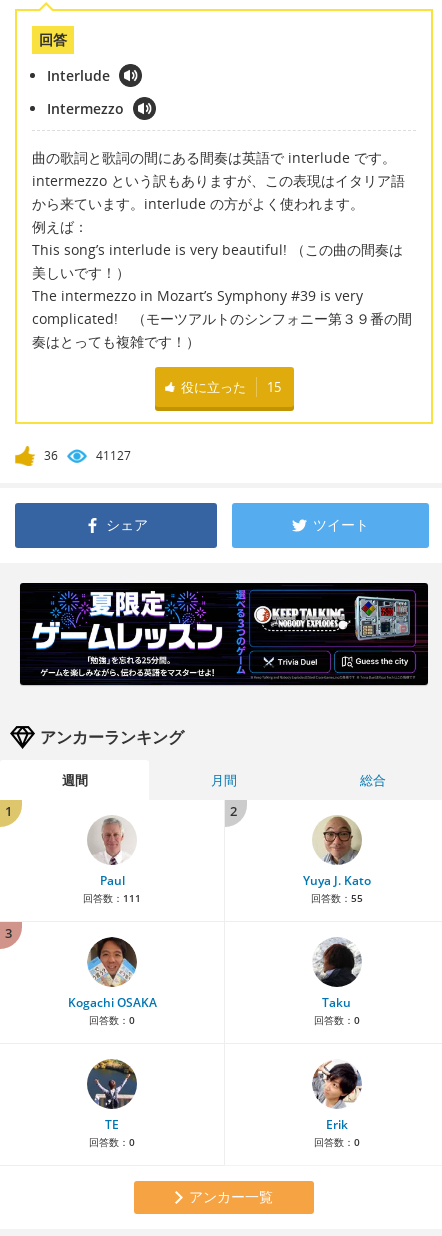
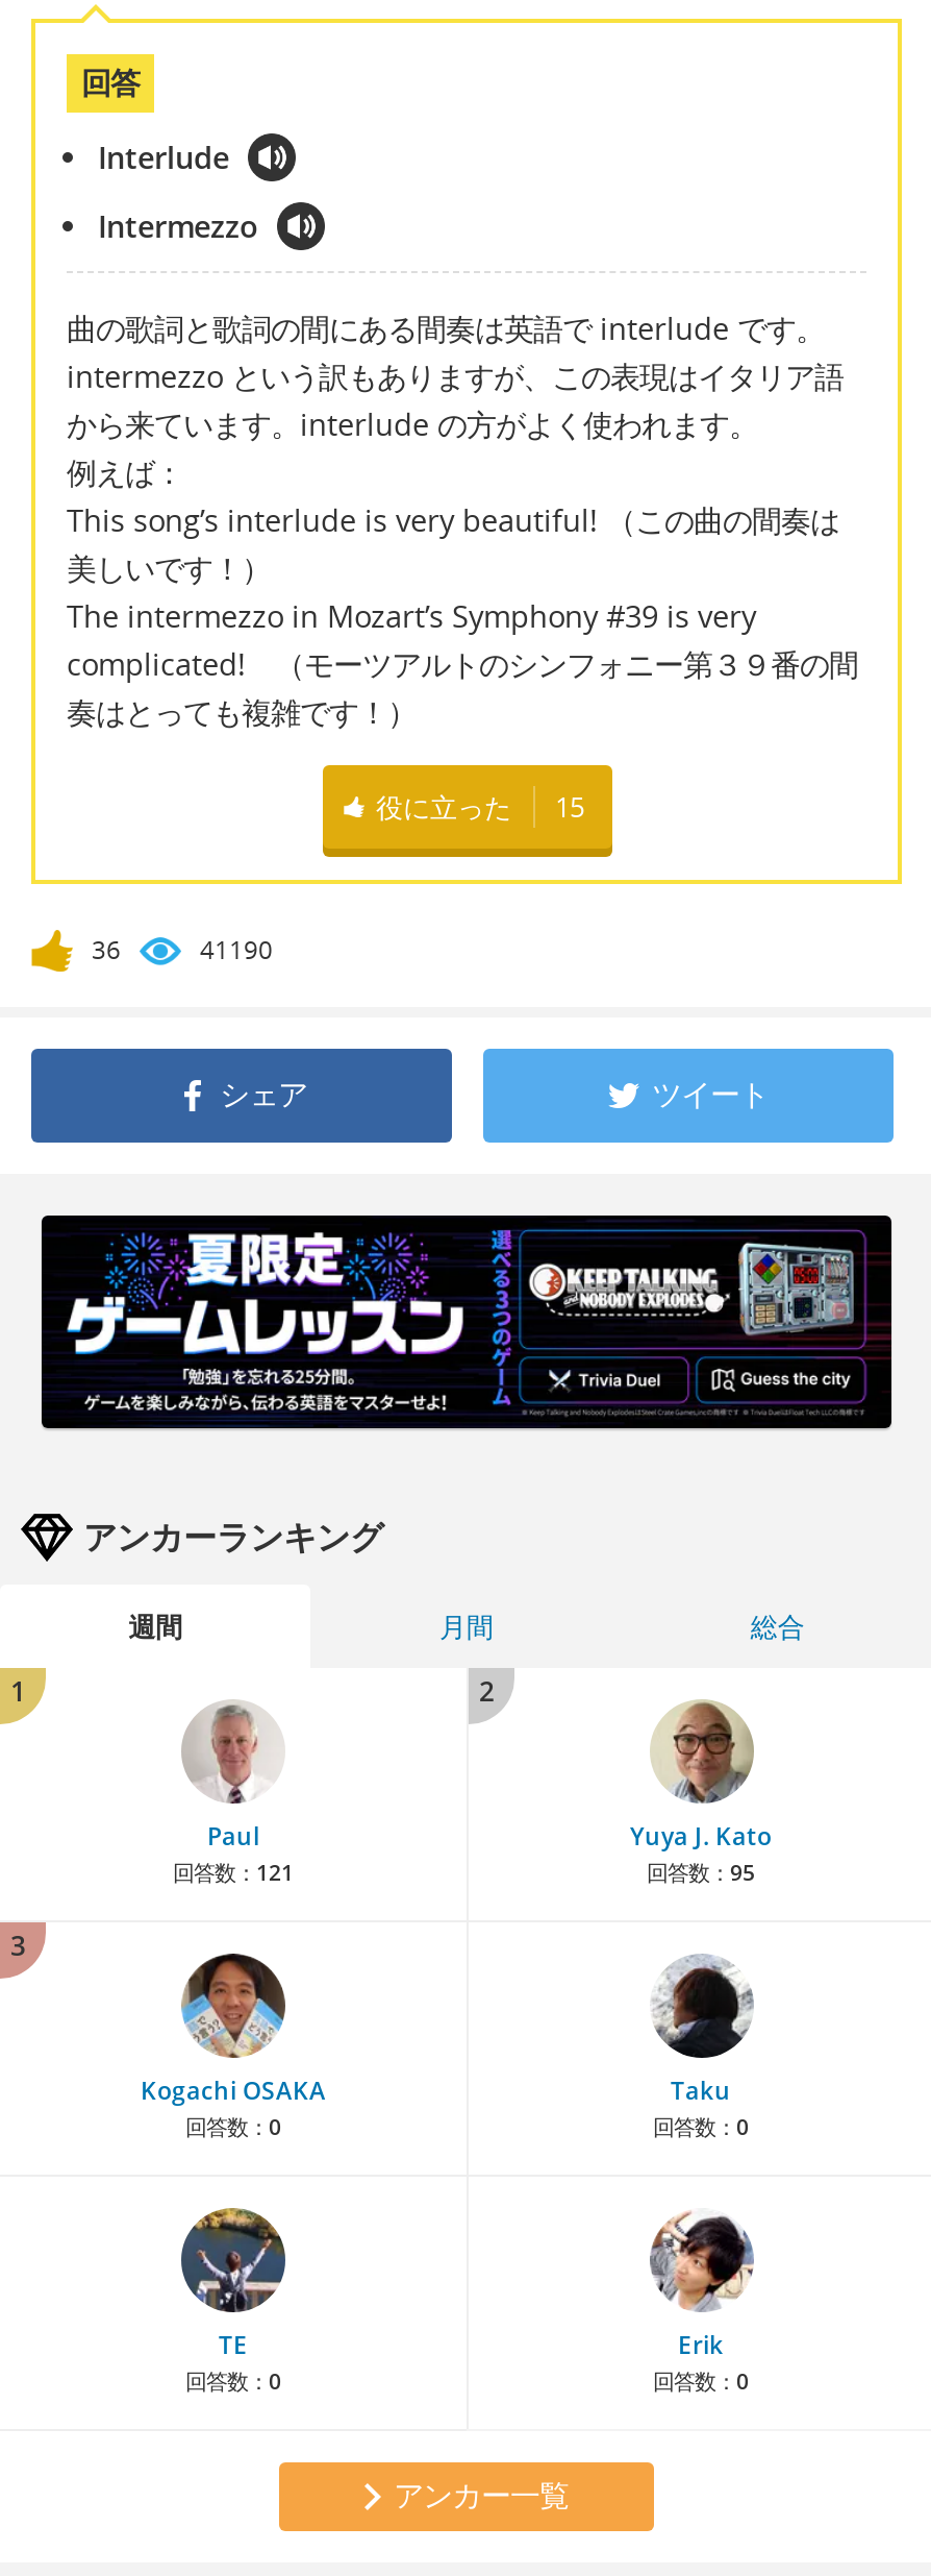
[96,447,131,464] 41127 -> [200,932,273,968] 41190
[83,891,141,905] 回答数：111 -> [173,1858,294,1887] 回答数：121
[310,891,362,905] 回答数：55 -> [647,1858,755,1887] 回答数：95

